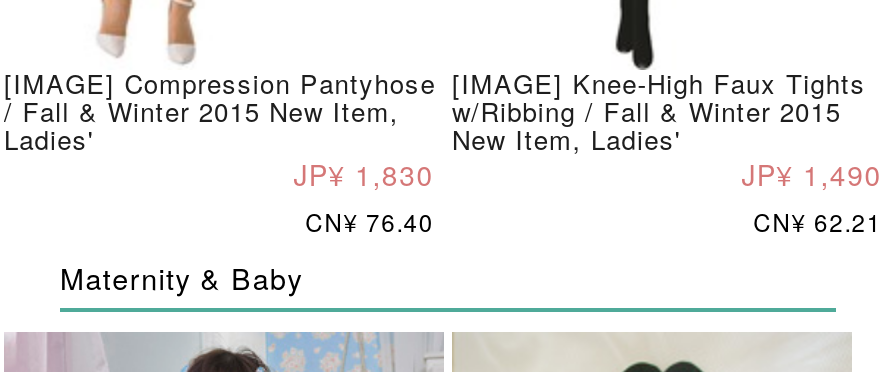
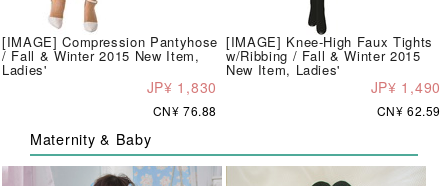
[305,204,434,238] CN¥ 76.40 -> [153,102,217,119] CN¥ 76.88
[753,204,882,238] CN¥ 62.21 -> [377,102,441,119] CN¥ 62.59

